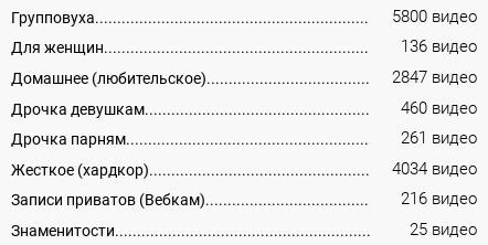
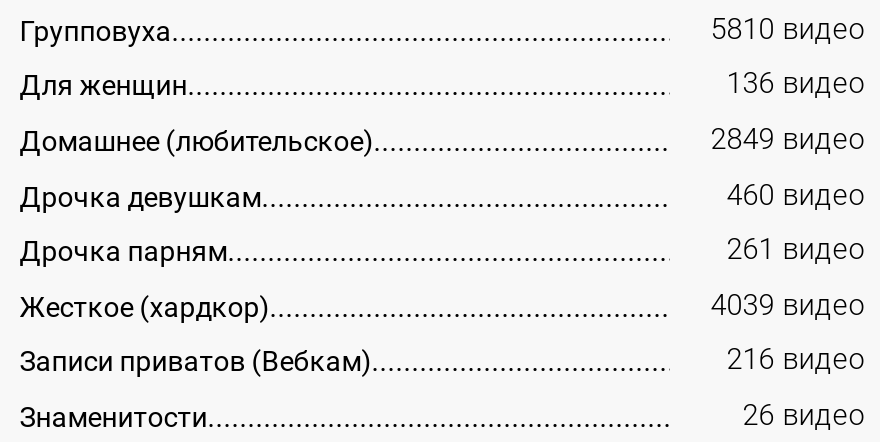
[392,8,477,26] 5800 видео -> [711,13,865,47] 5810 видео
[392,69,477,87] 2847 видео -> [711,123,865,157] 2849 видео
[392,160,477,179] 4034 видео -> [711,289,865,323] 4039 видео
[410,221,477,239] 25 видео -> [743,399,865,433] 26 видео

